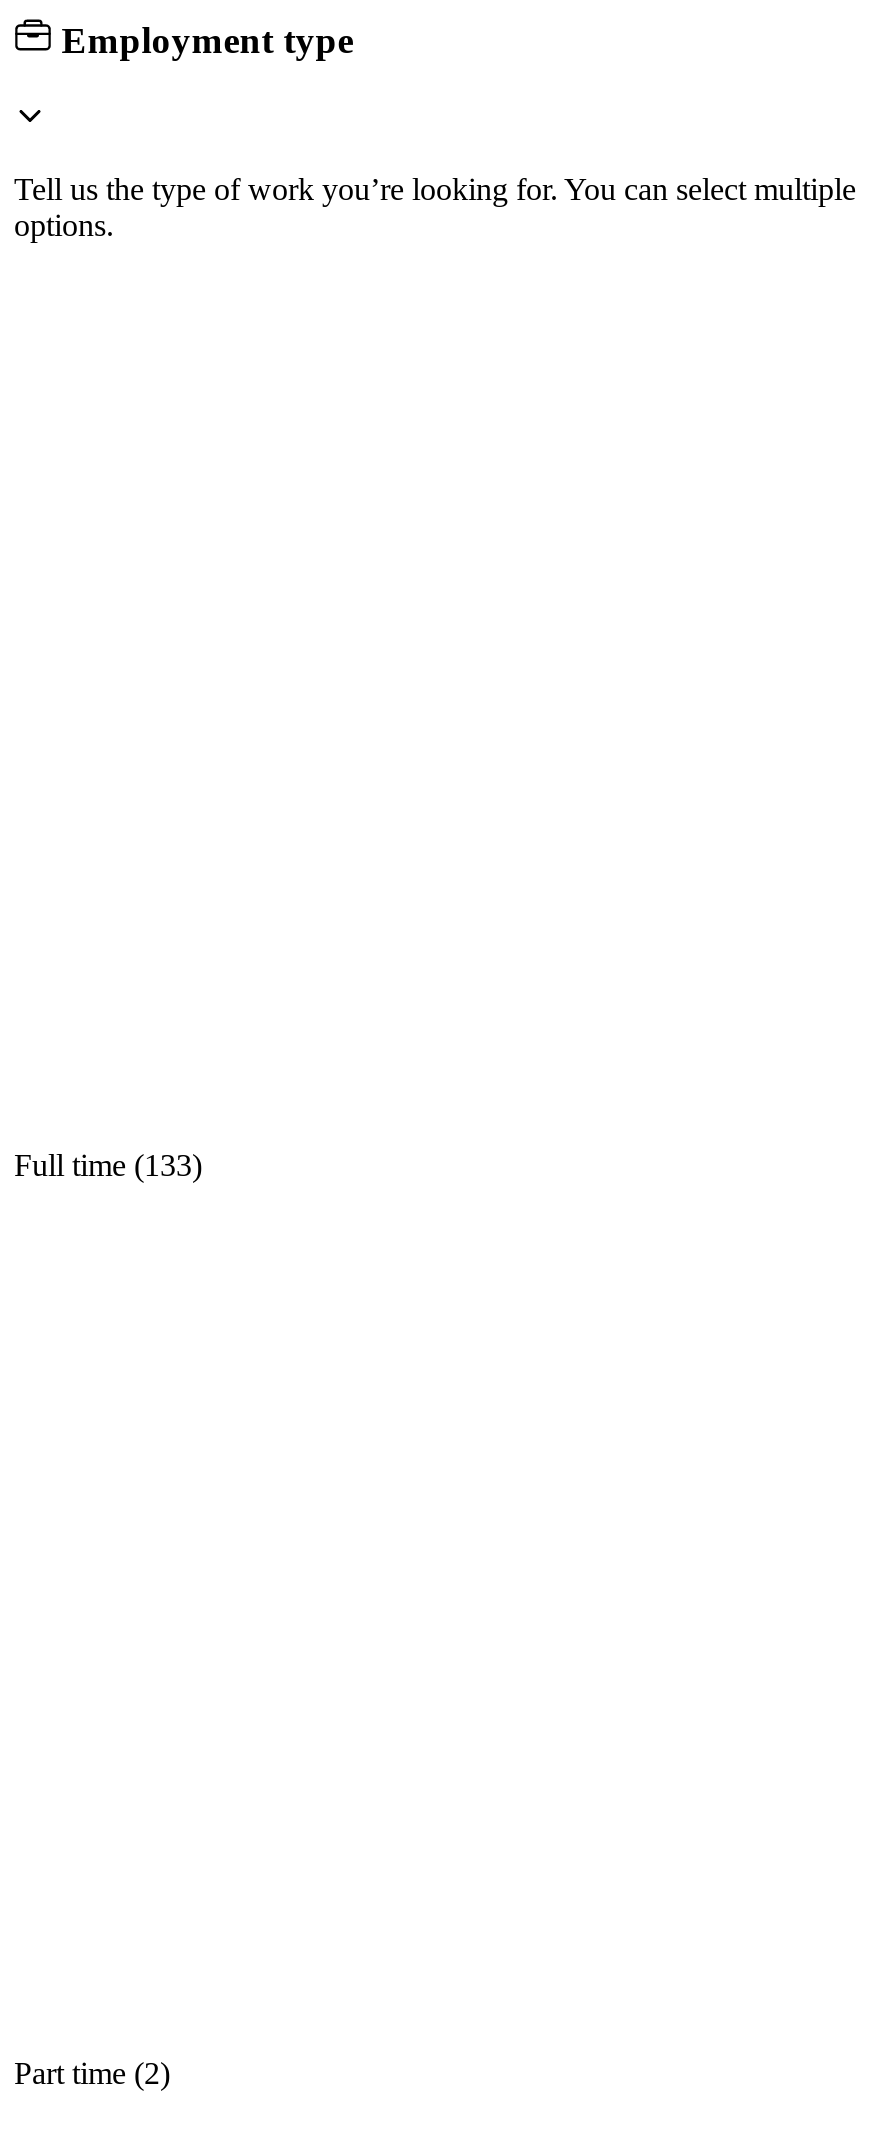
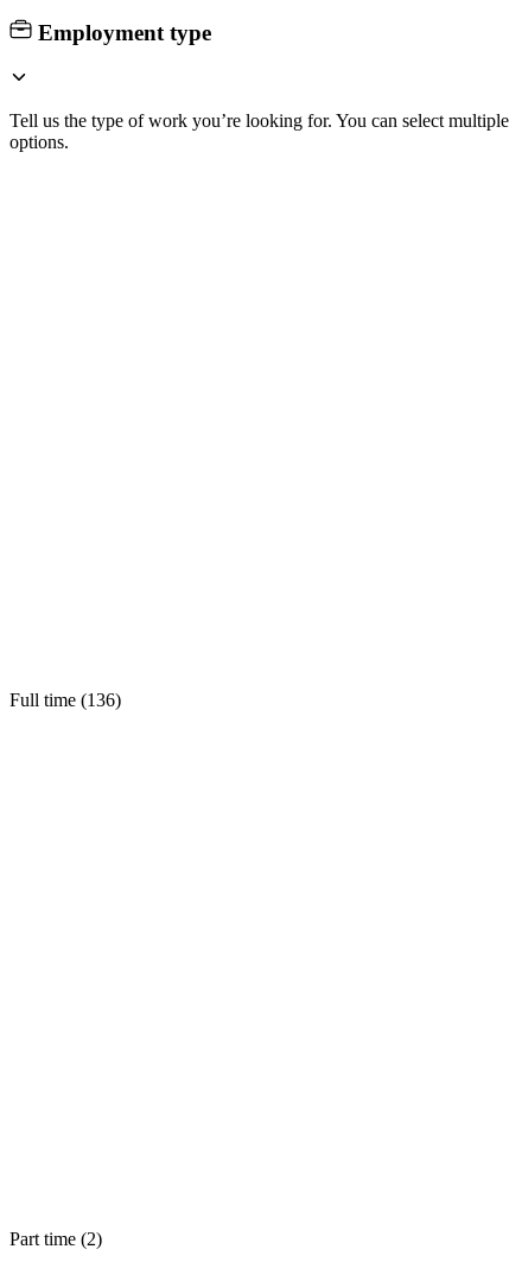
[14,1149,202,1183] Full time (133) -> [9,690,121,710] Full time (136)

